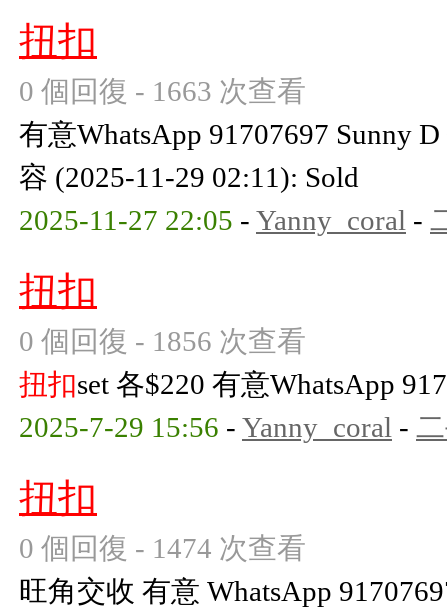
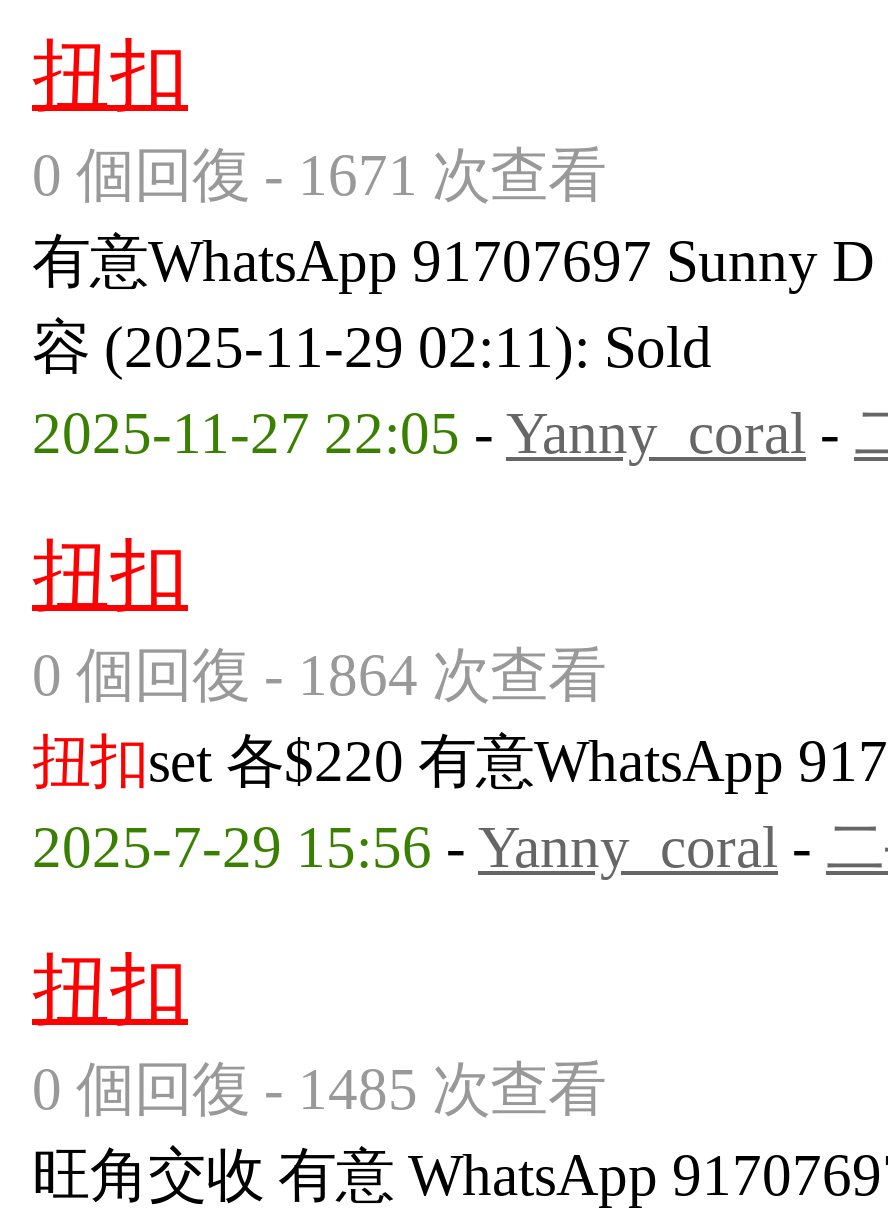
[19,75,306,107] 0 個回復 - 1663 次查看 -> [32,143,606,207] 0 個回復 - 1671 次查看
[19,325,306,357] 0 個回復 - 1856 次查看 -> [32,643,606,707] 0 個回復 - 1864 次查看
[19,532,306,564] 0 個回復 - 1474 次查看 -> [32,1057,606,1121] 0 個回復 - 1485 次查看

